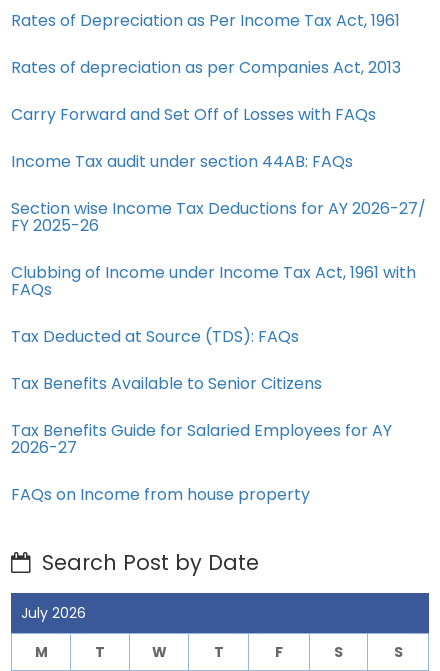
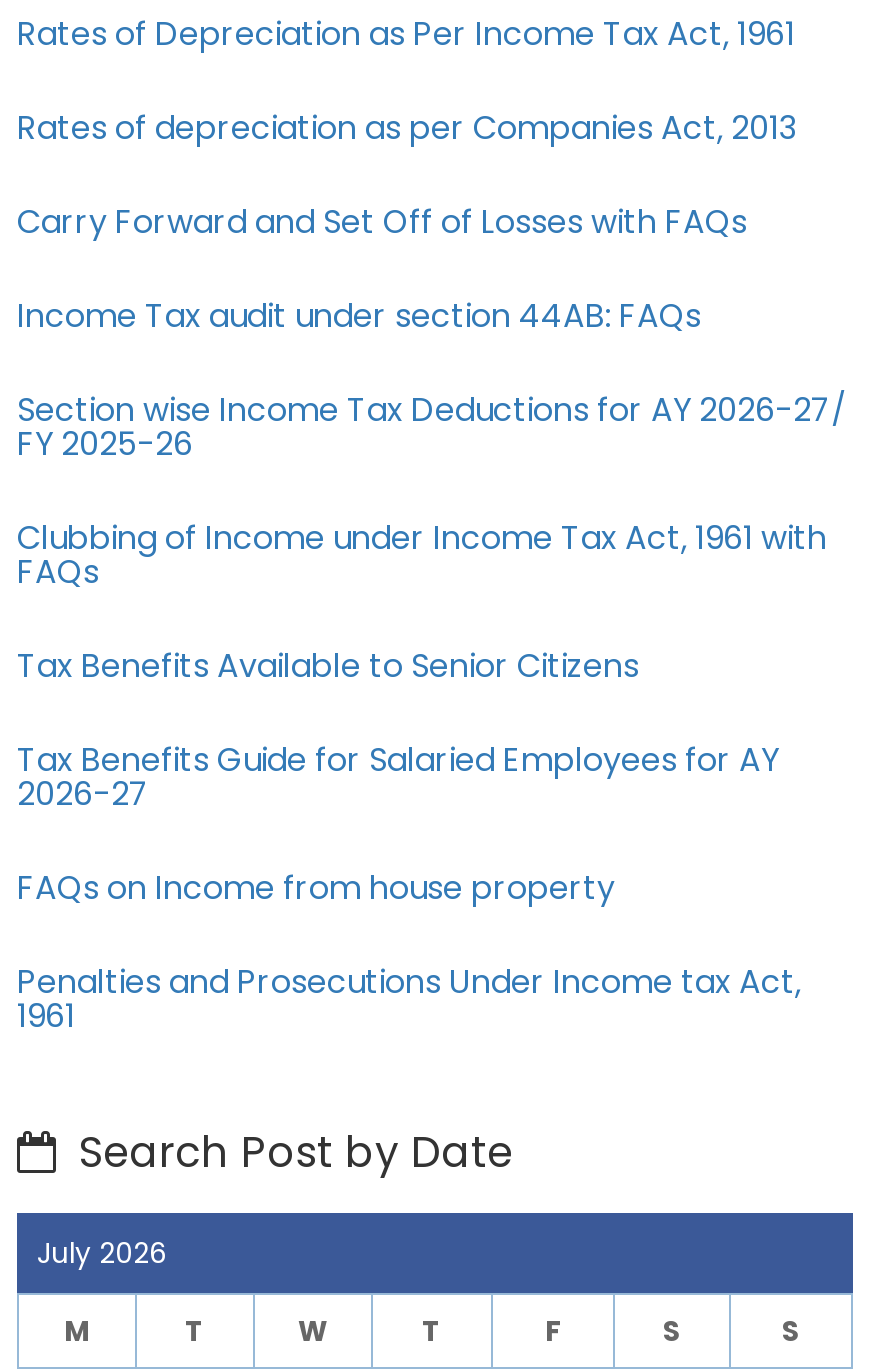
[11,325,299,348] Tax Deducted at Source (TDS): FAQs -> none
moved [11,372,392,506] -> [17,643,779,911]: Tax Benefits Available to Senior Citizens | Tax Benefits Guide for Salaried Employees for AY | 2026-27 | FAQs on Income from house property
none -> [17,959,801,1039] Penalties and Prosecutions Under Income tax Act, | 1961

